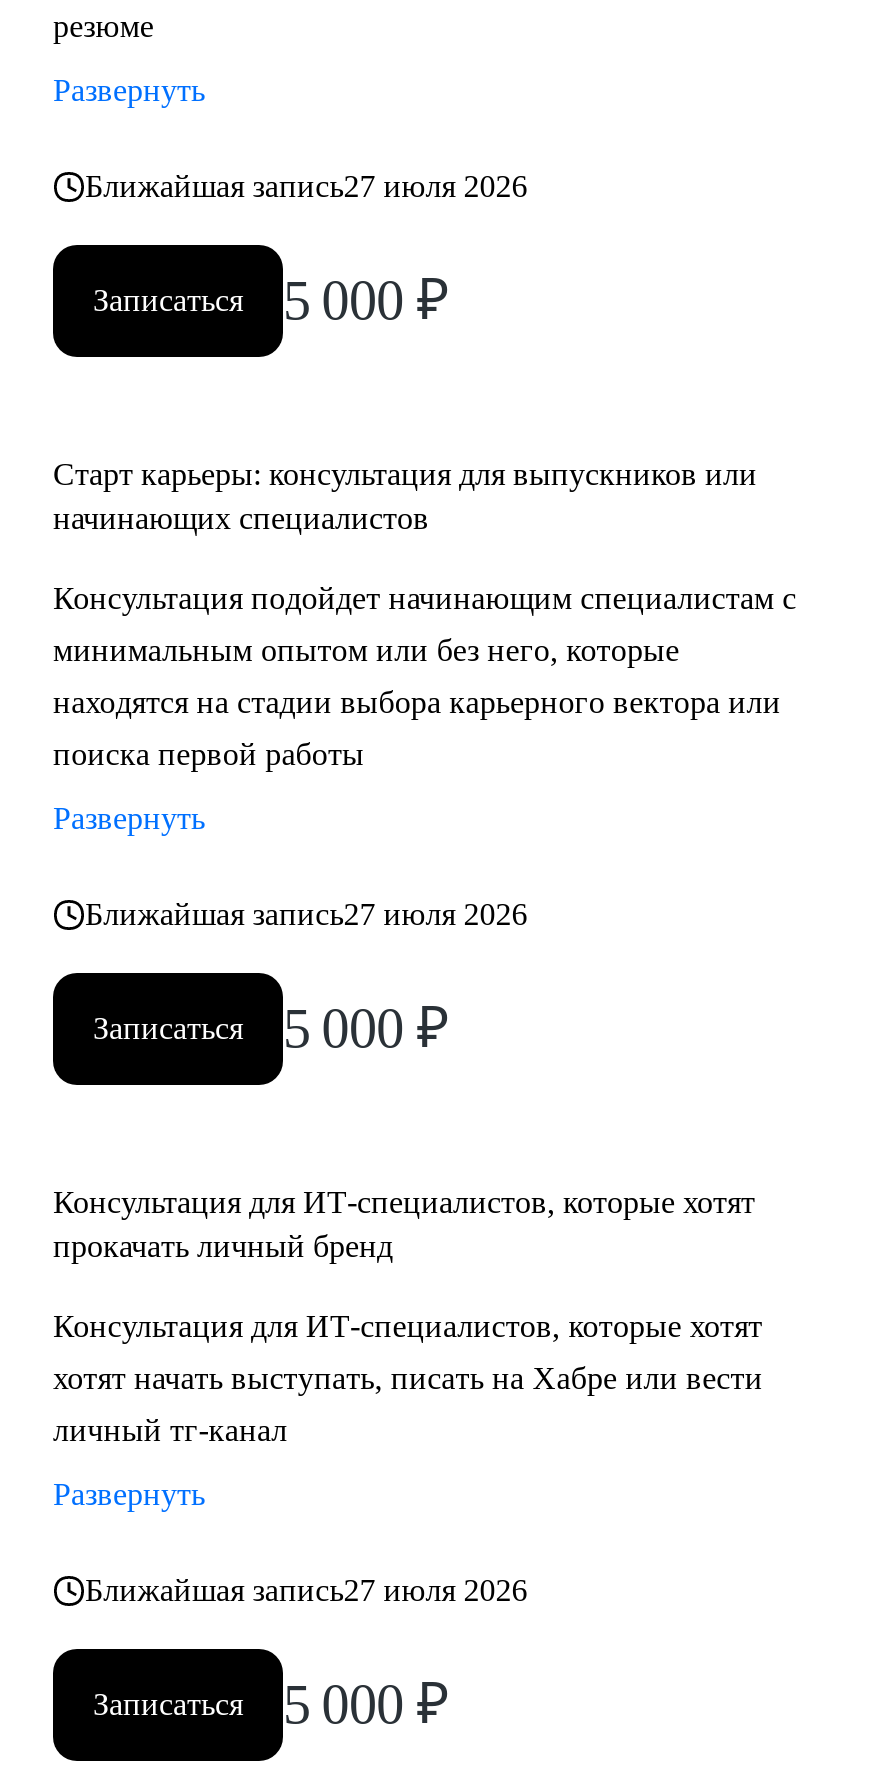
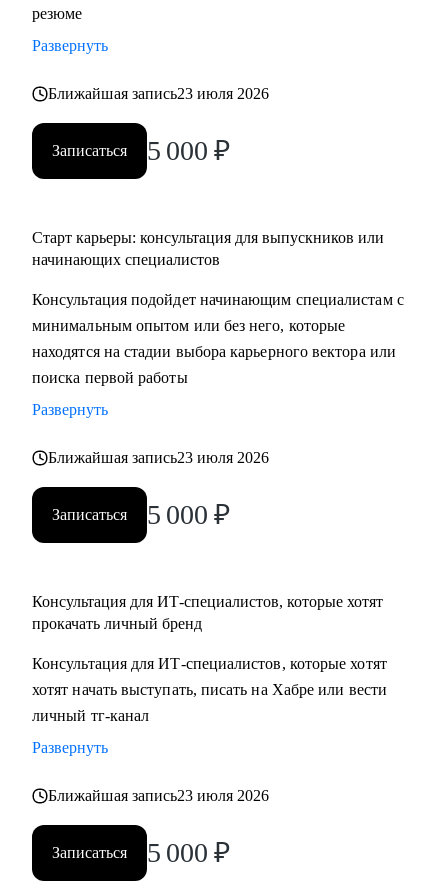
[85,169,528,203] Ближайшая запись27 июля 2026 -> [48,85,269,102] Ближайшая запись23 июля 2026
[85,897,528,931] Ближайшая запись27 июля 2026 -> [48,449,269,466] Ближайшая запись23 июля 2026
[85,1573,528,1607] Ближайшая запись27 июля 2026 -> [48,787,269,804] Ближайшая запись23 июля 2026

